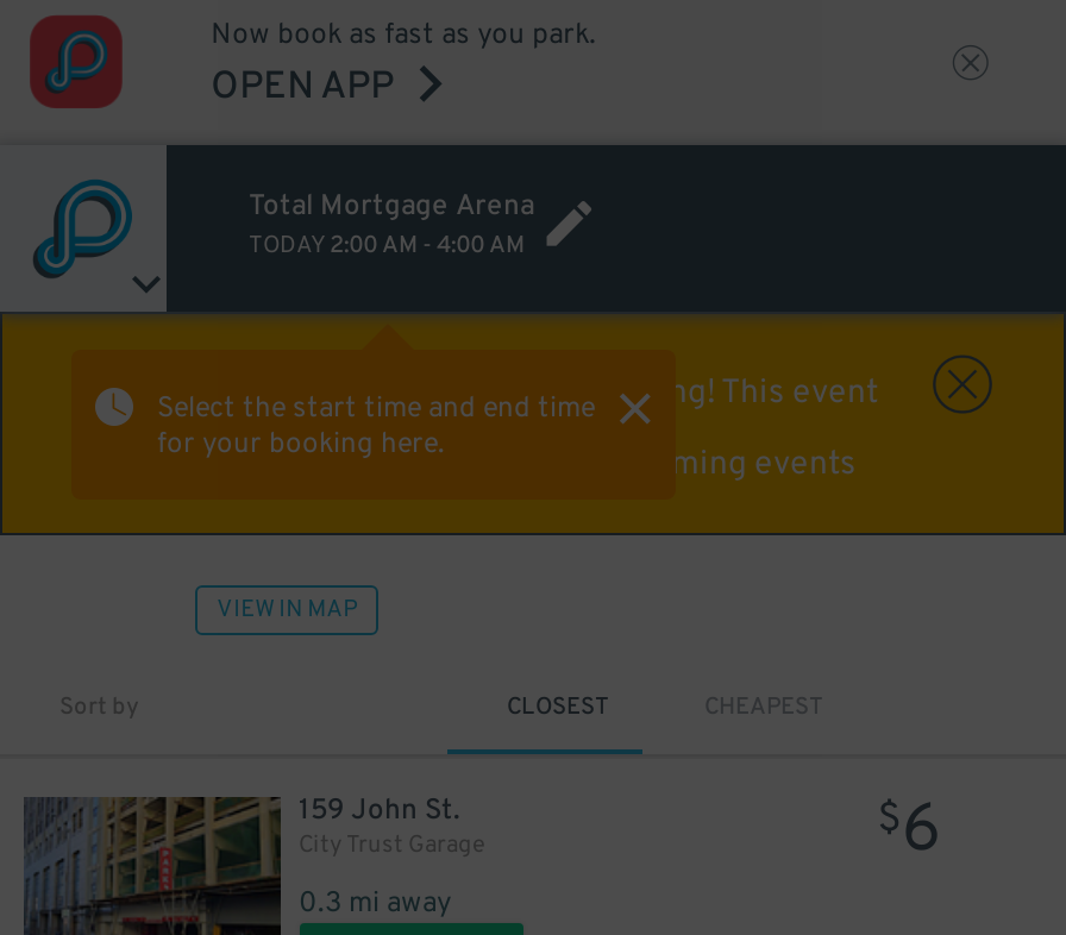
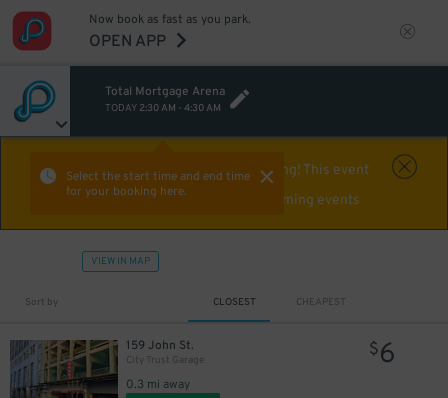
[249,231,525,262] TODAY 2:00 AM - 4:00 AM -> [104,102,220,115] TODAY 2:30 AM - 4:30 AM

